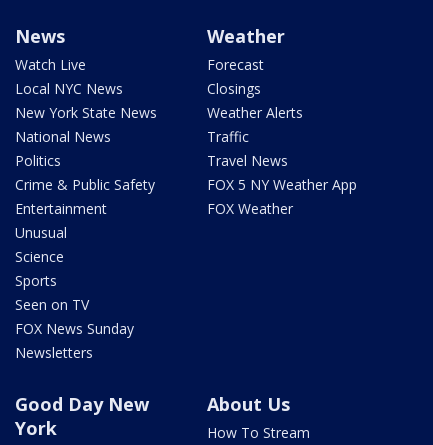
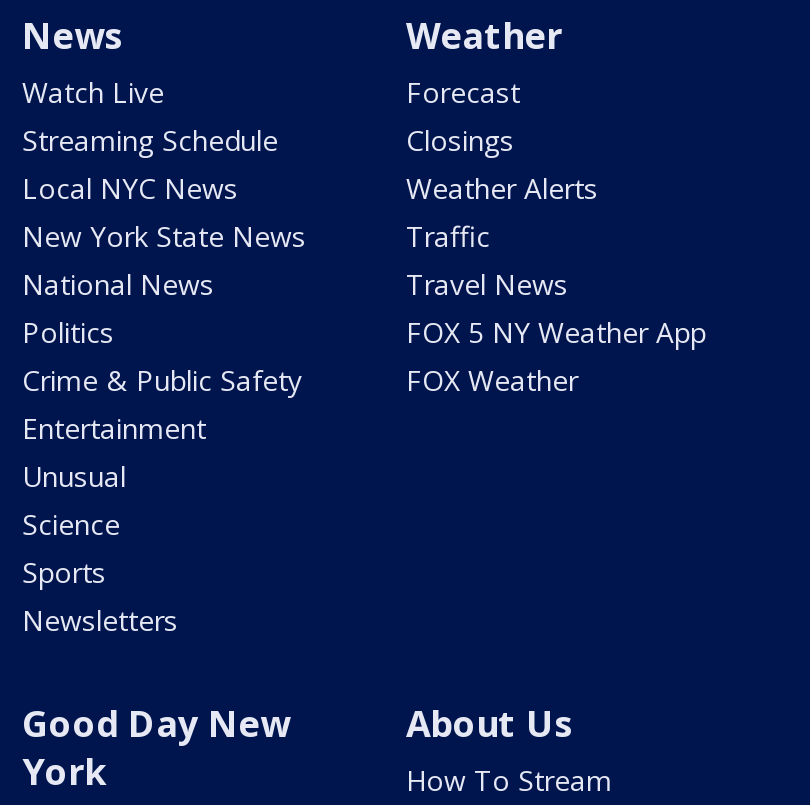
moved [15,79,157,290] -> [22,169,306,591]: Local NYC News | New York State News | National News | ... | Science | Sports
none -> [22,121,278,159] Streaming Schedule
[15,295,134,338] Seen on TV | FOX News Sunday -> none

